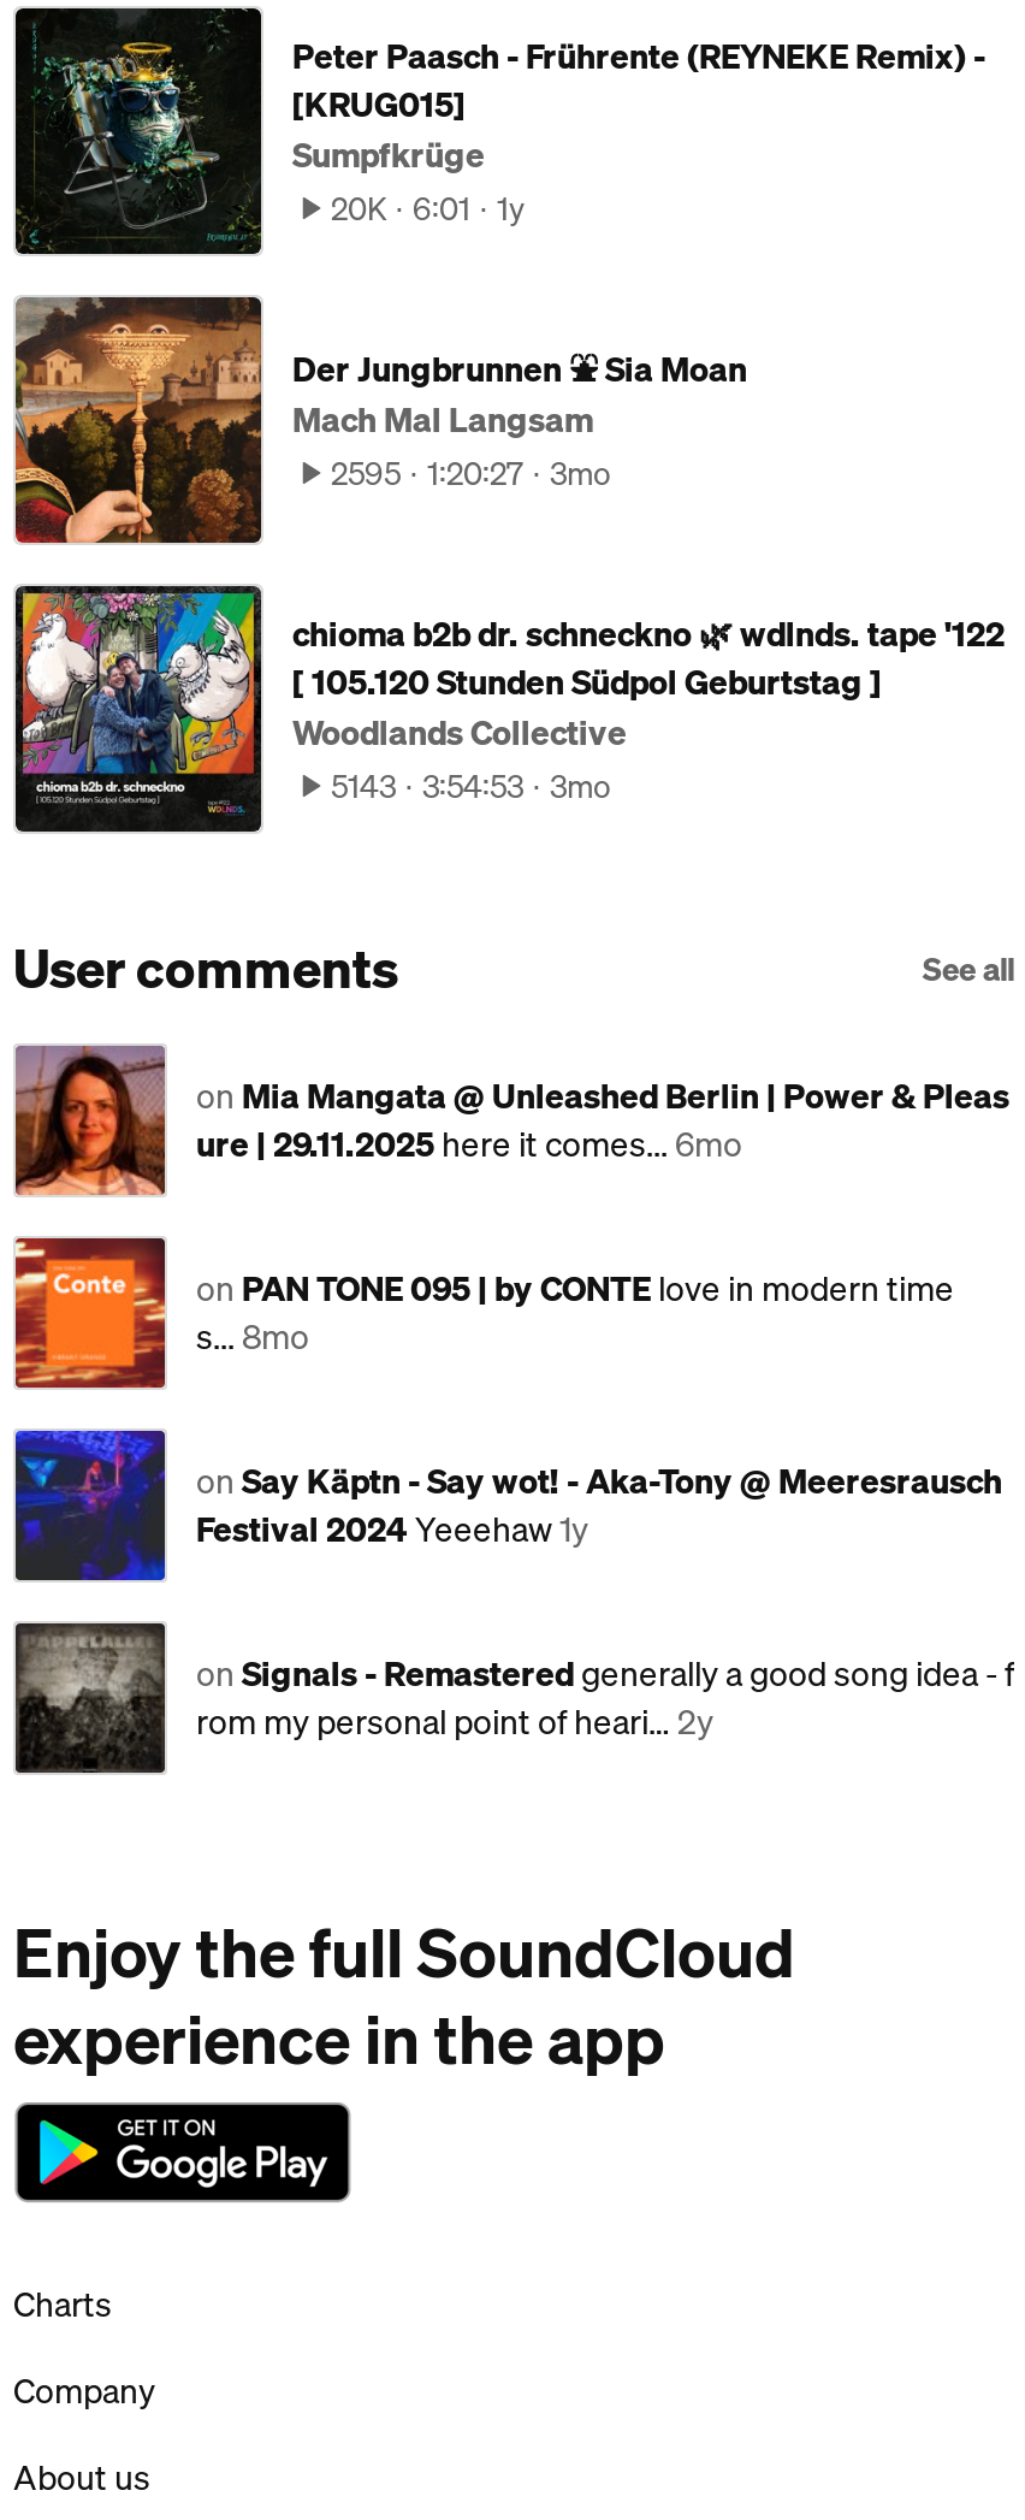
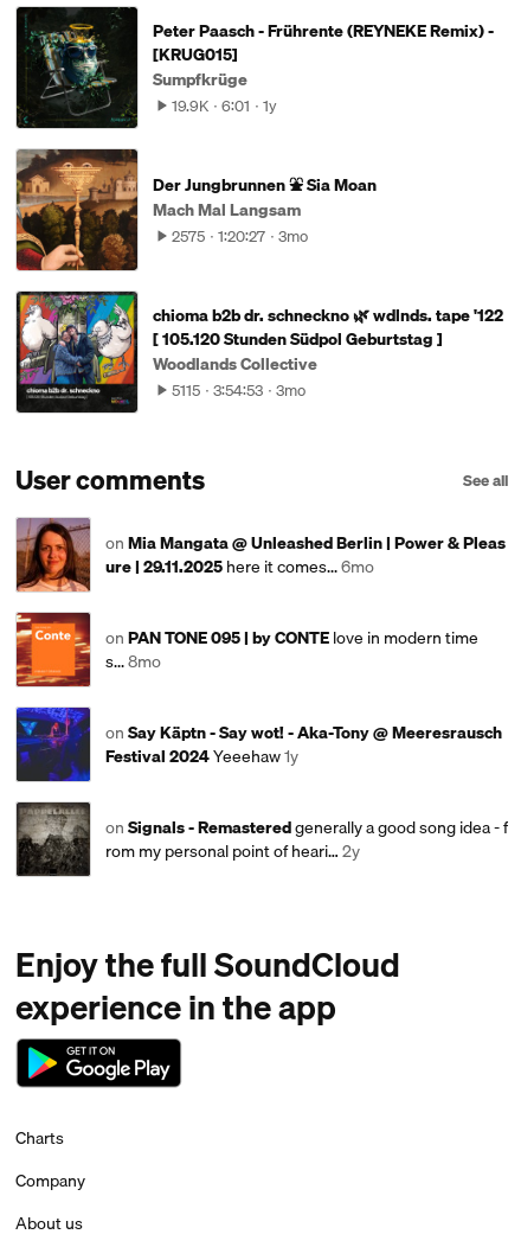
[331,185,526,233] 20K 6:01 1y -> [172,94,277,118] 19.9K 6:01 1y
[331,450,610,498] 2595 1:20:27 3mo -> [172,225,308,248] 2575 1:20:27 3mo
[331,763,610,811] 5143 3:54:53 3mo -> [172,379,305,402] 5115 3:54:53 3mo

